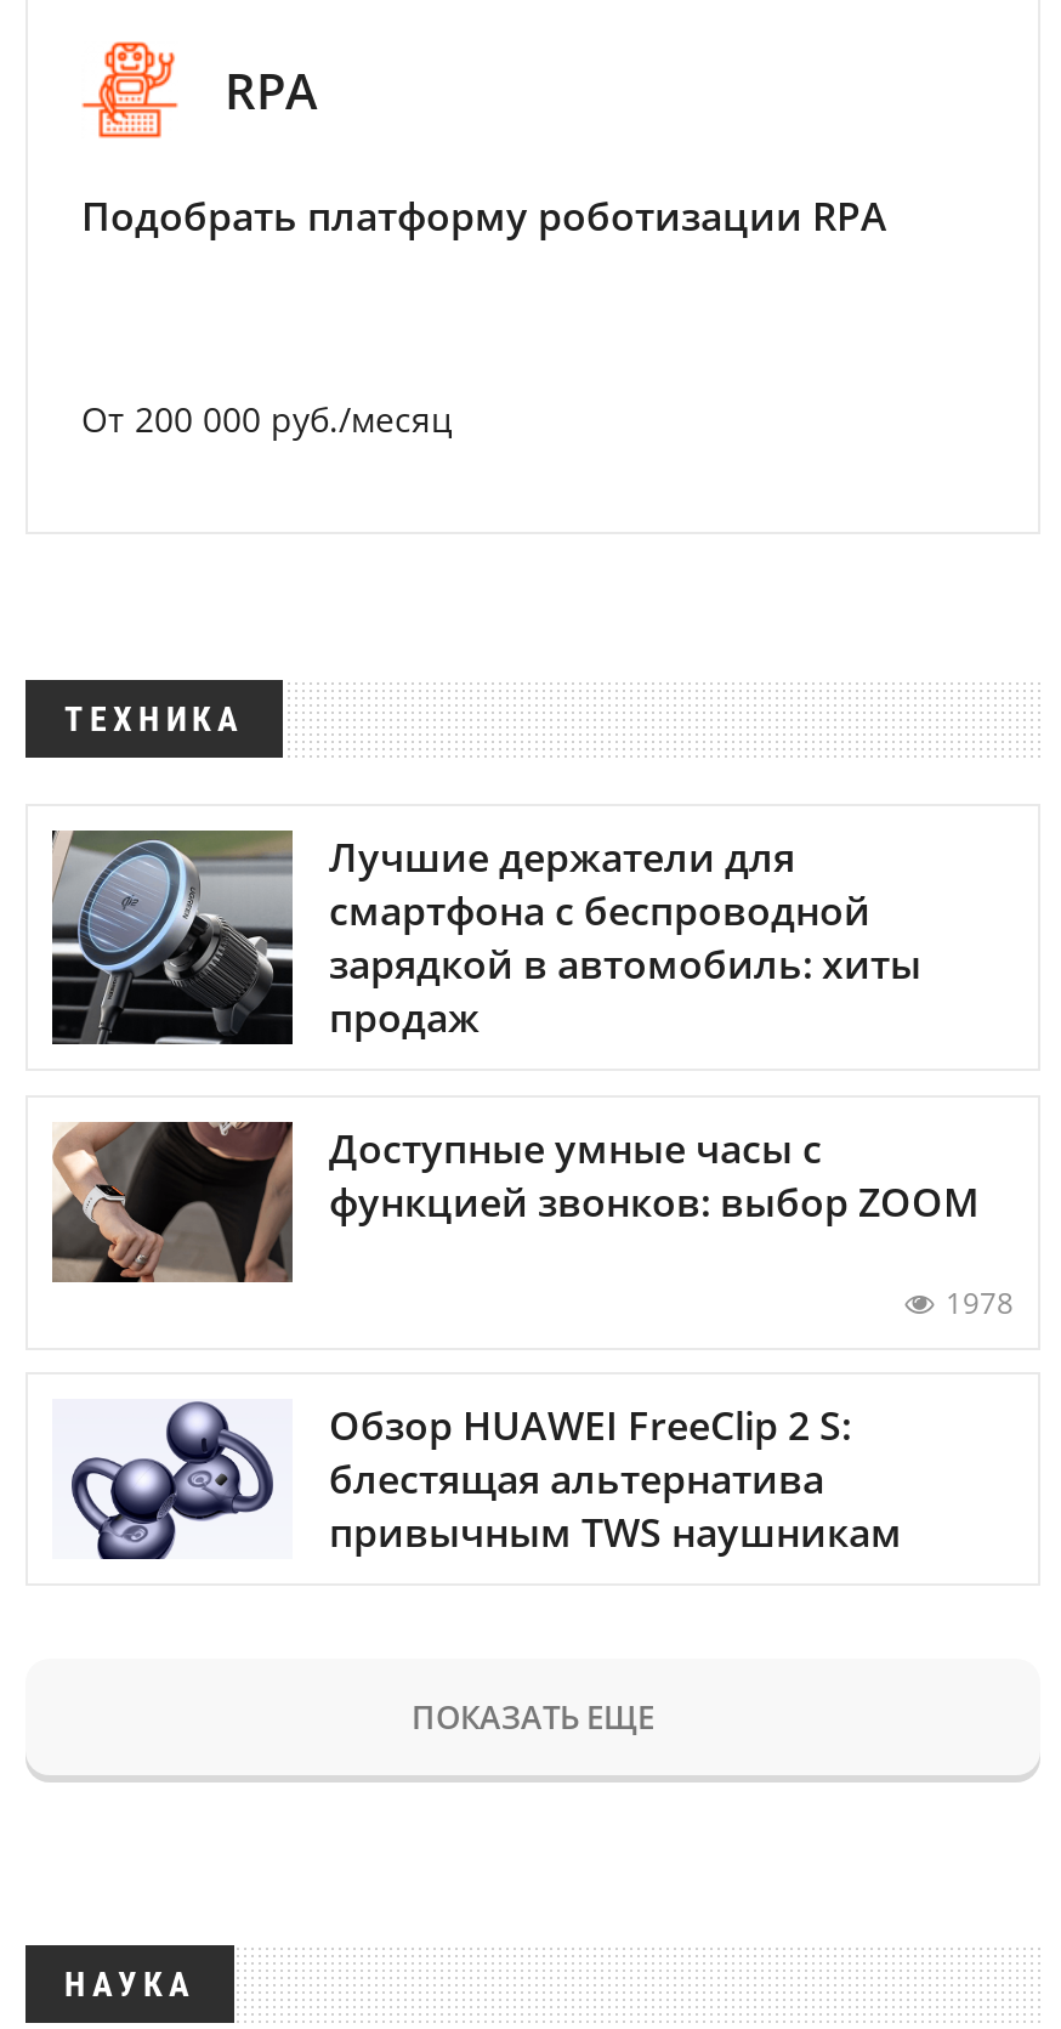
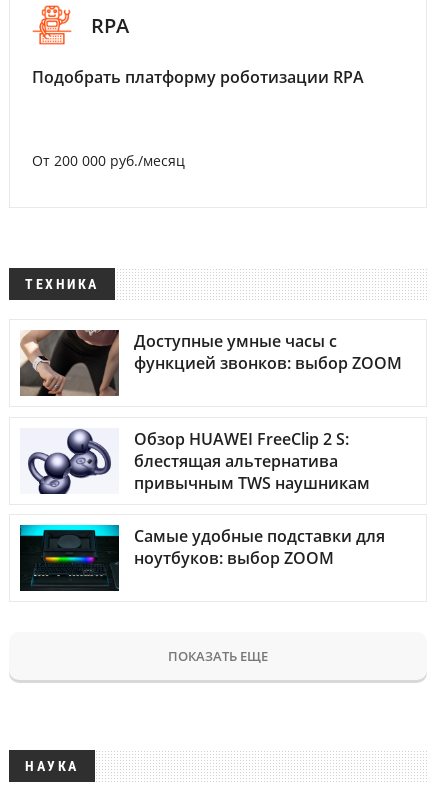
[50,828,921,1047] [image] | Лучшие держатели для | смартфона с беспроводной | зарядкой в автомобиль: хиты | продаж -> none
moved [50,1117,980,1285] -> [19,329,402,398]: [image] | Доступные умные часы с | функцией звонков: выбор ZOOM
[946,1281,1014,1323] 1978 -> none
moved [67,1398,902,1562] -> [26,428,370,495]: [image] | Обзор HUAWEI FreeClip 2 S: | блестящая альтернатива | привычным TWS наушникам
none -> [19,524,385,592] [image] | Самые удобные подставки для | ноутбуков: выбор ZOOM

